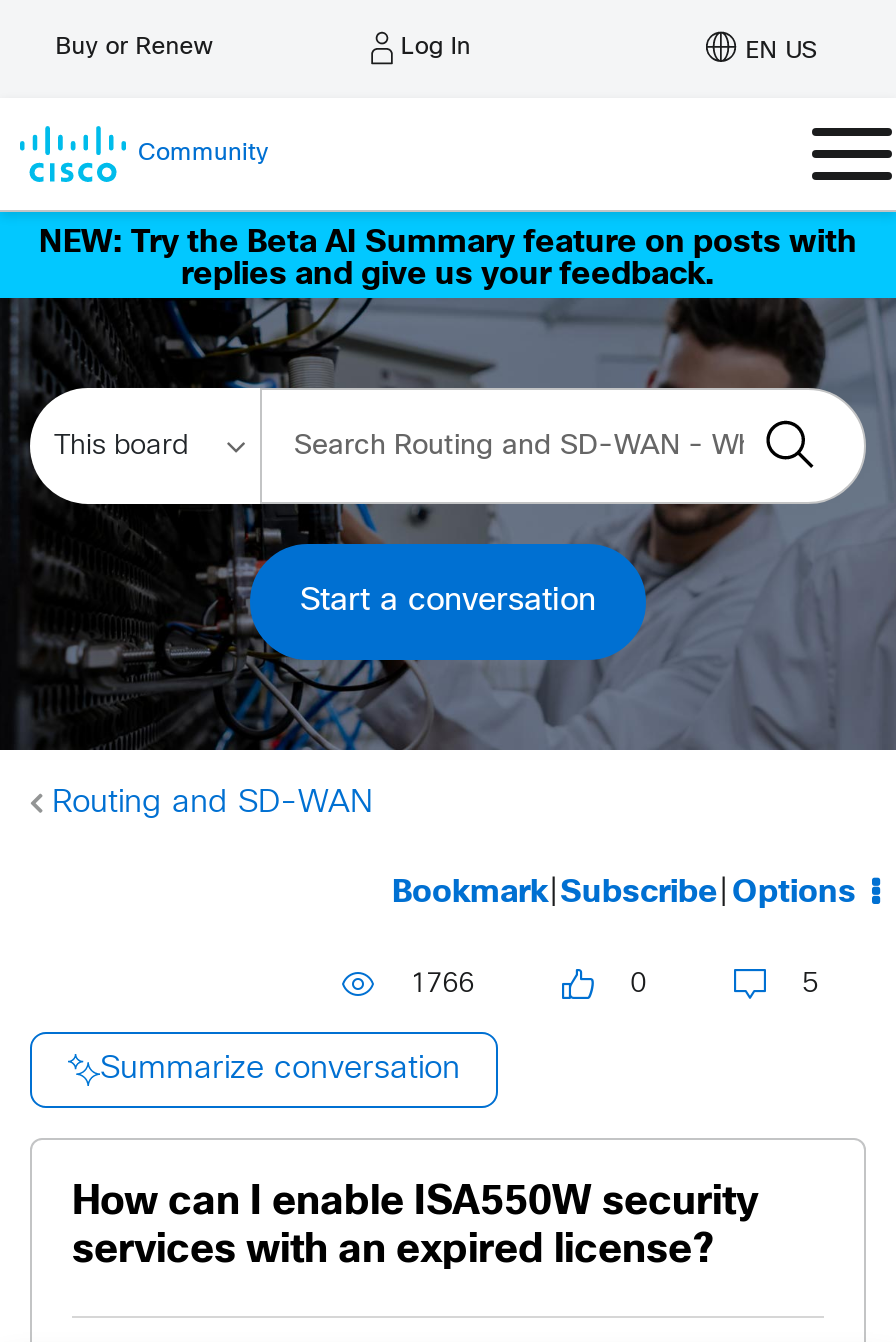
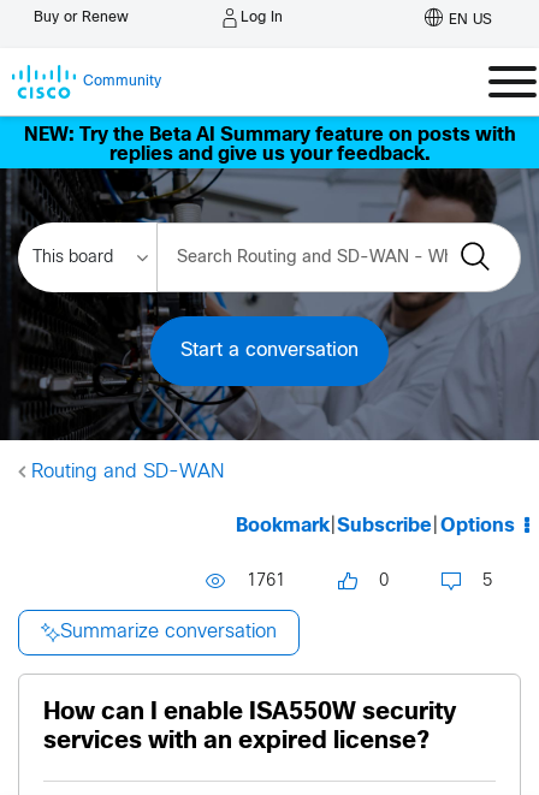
[410,972,474,998] 1766 -> [247,574,285,589] 1761

